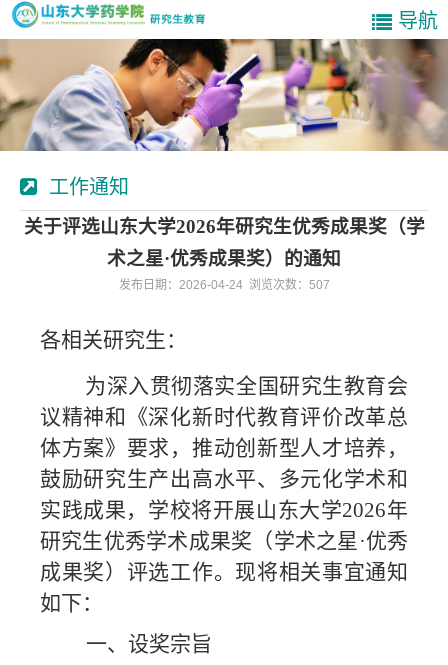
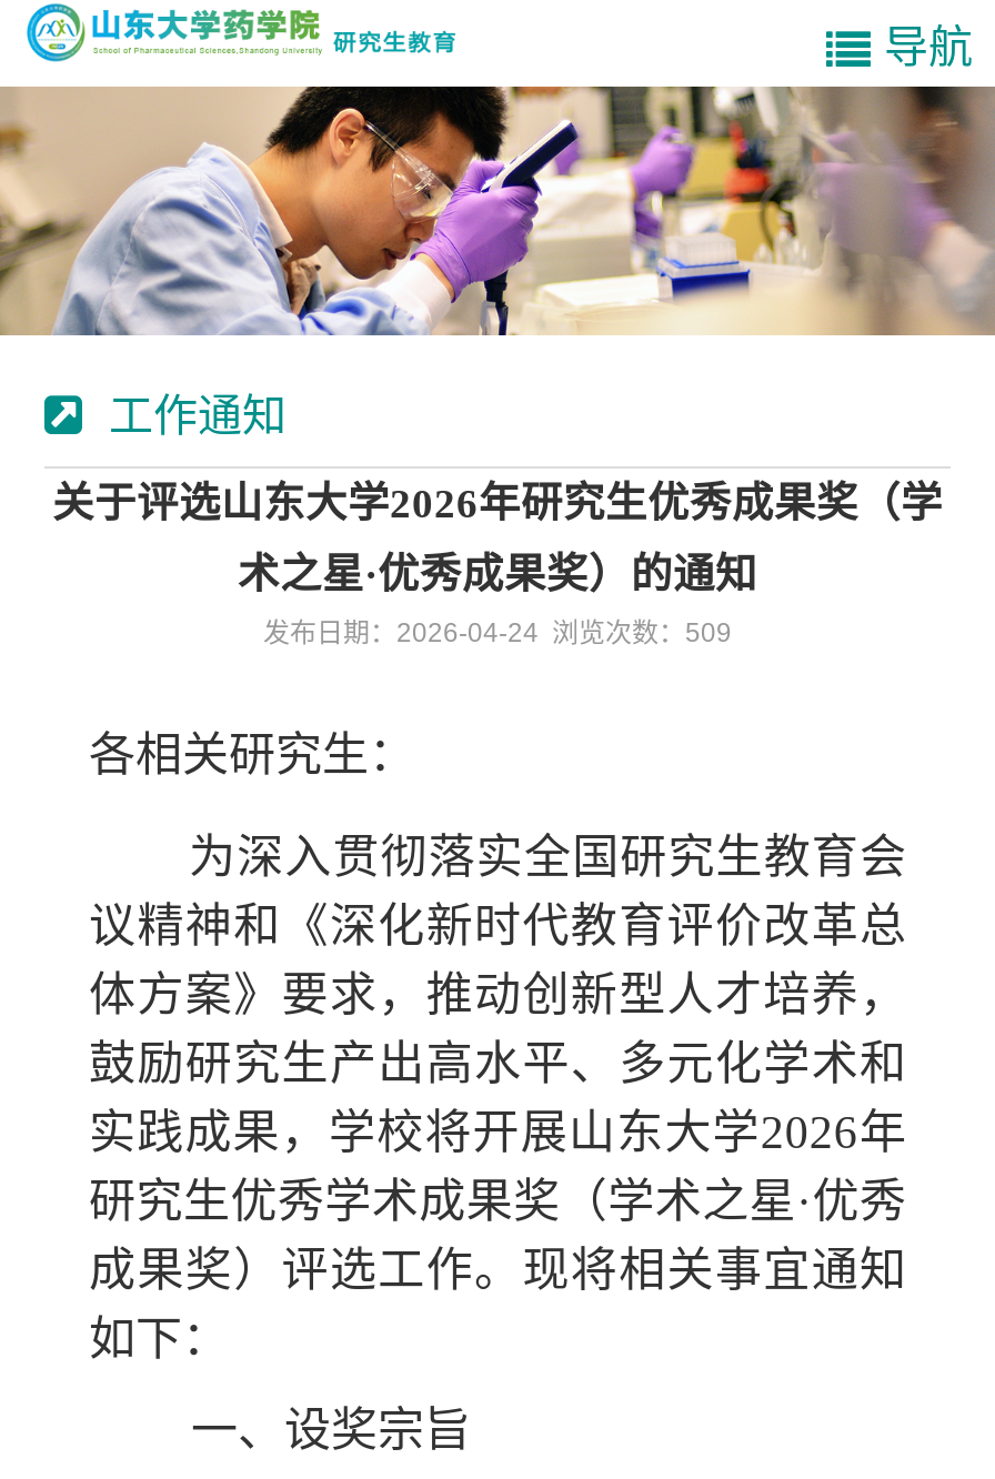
[118,278,329,292] 发布日期：2026-04-24 浏览次数：507 -> [263,617,732,648] 发布日期：2026-04-24 浏览次数：509

